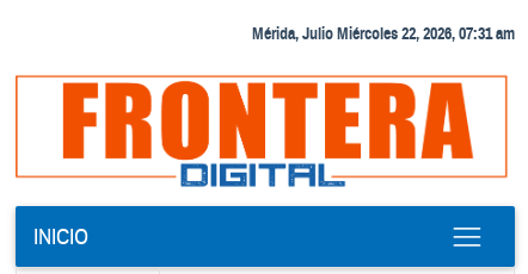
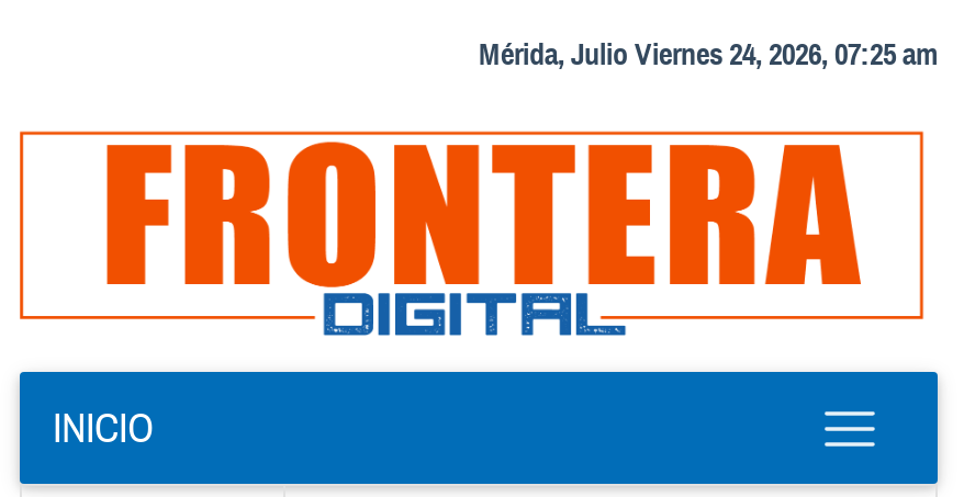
[252,24,515,44] Mérida, Julio Miércoles 22, 2026, 07:31 am -> [479,36,938,74] Mérida, Julio Viernes 24, 2026, 07:25 am

